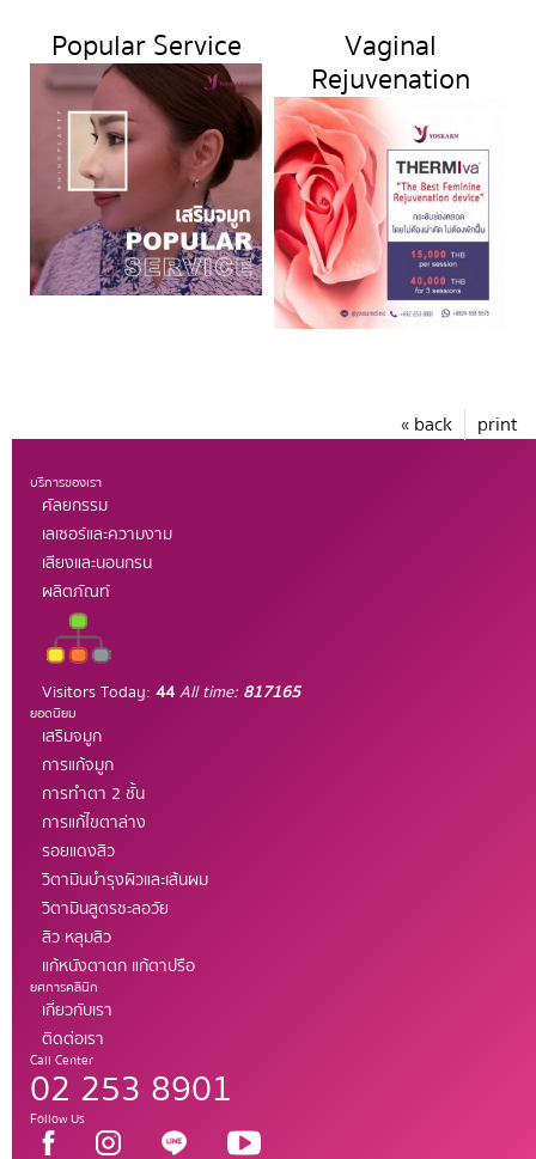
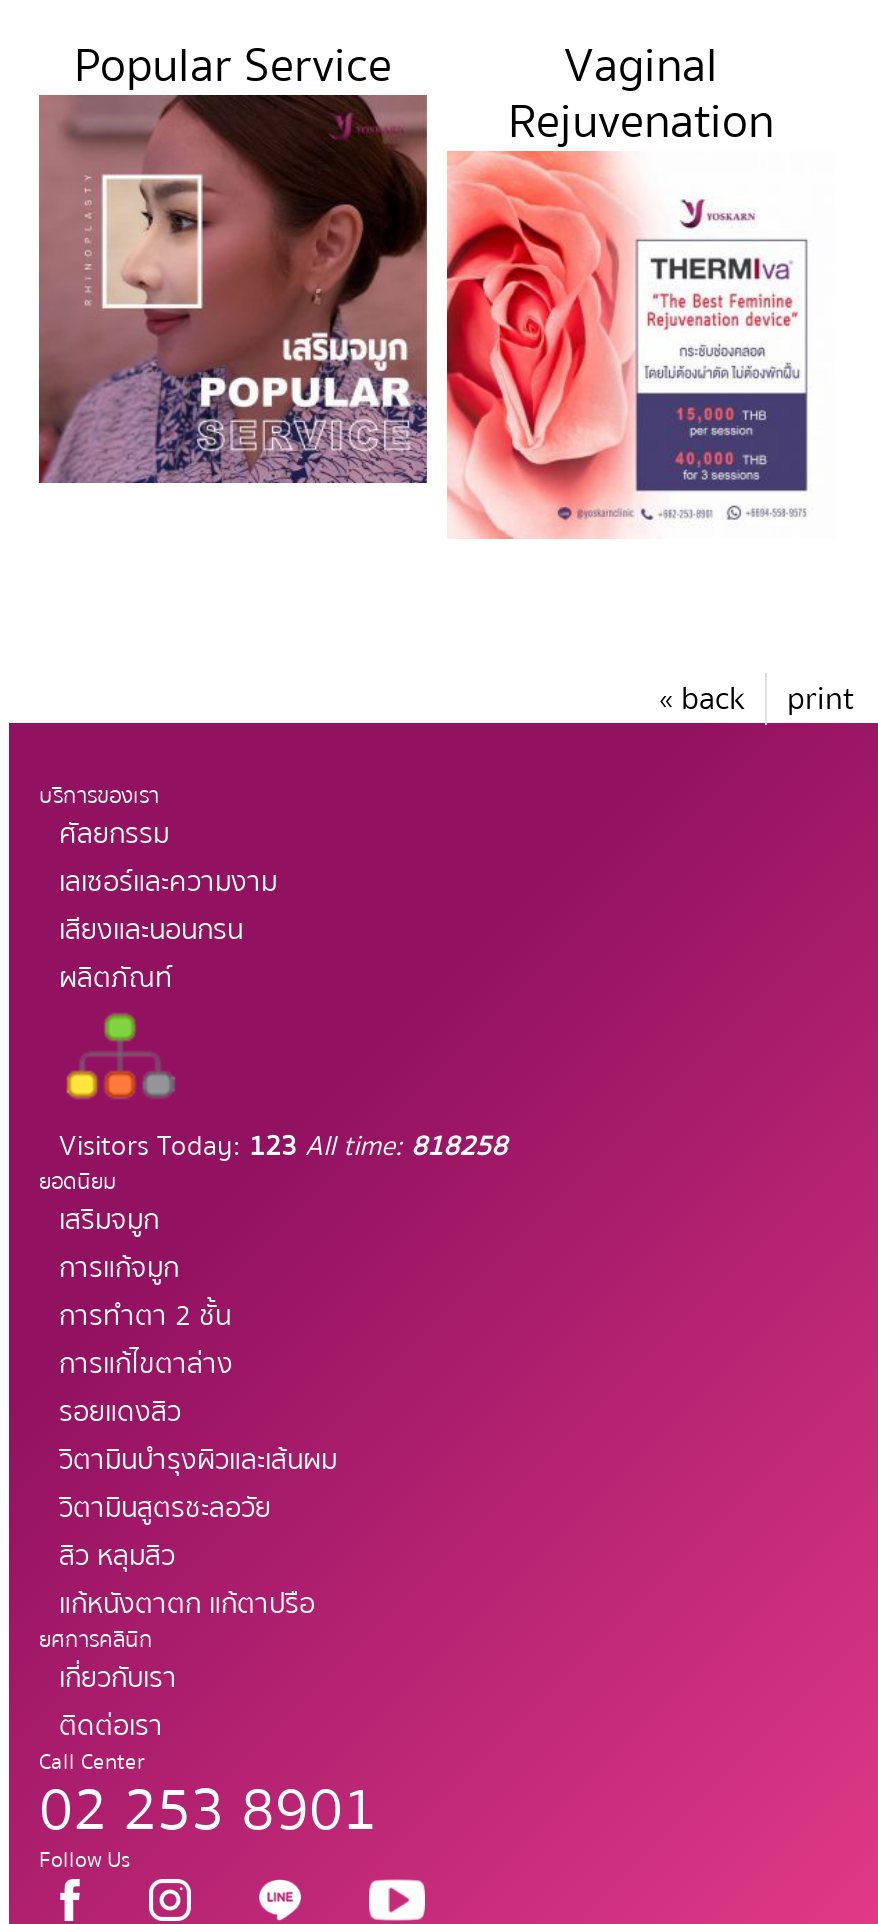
[42,680,300,706] Visitors Today: 44 All time: 817165 -> [59,1126,507,1170] Visitors Today: 123 All time: 818258

